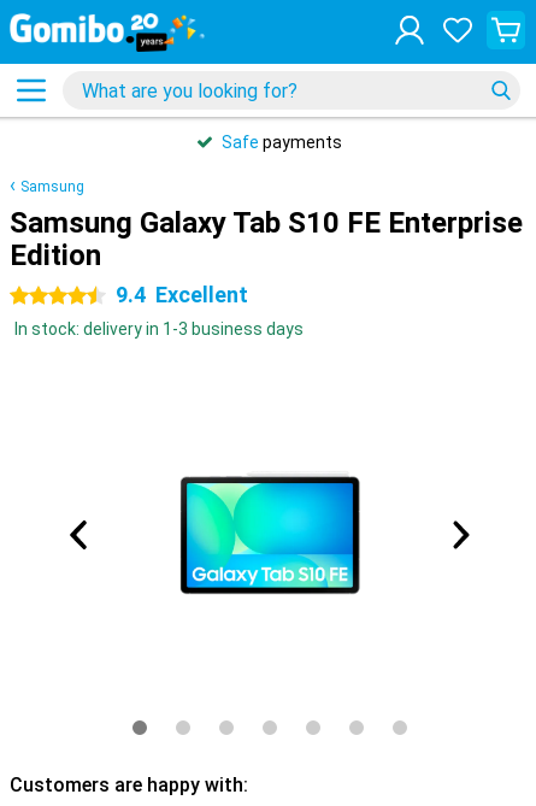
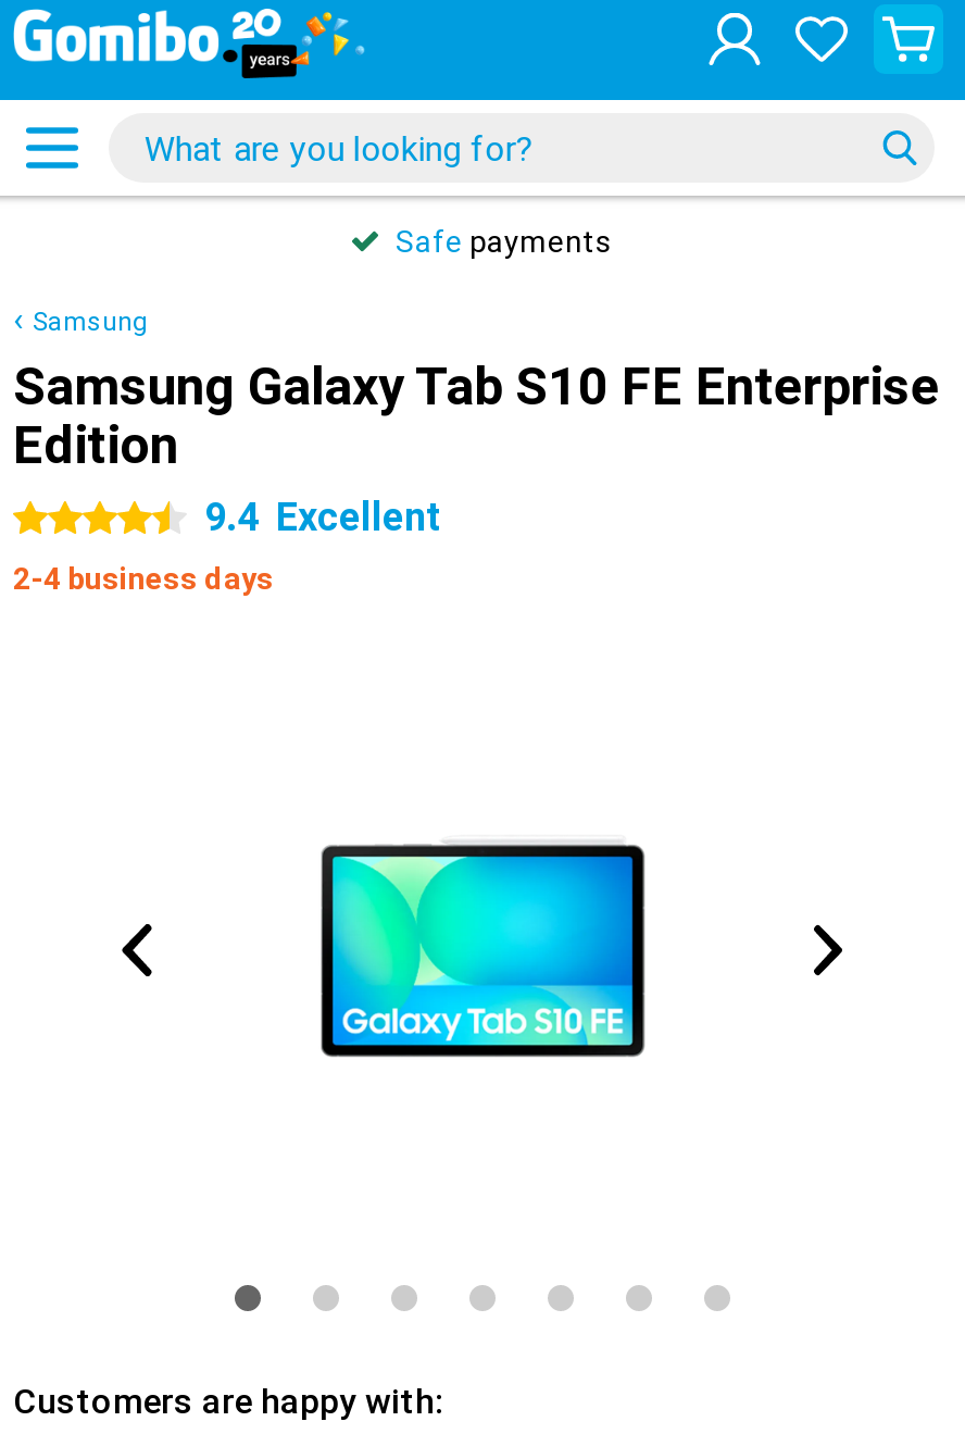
[14,319,304,339] In stock: delivery in 1-3 business days -> [13,561,274,596] 2-4 business days

